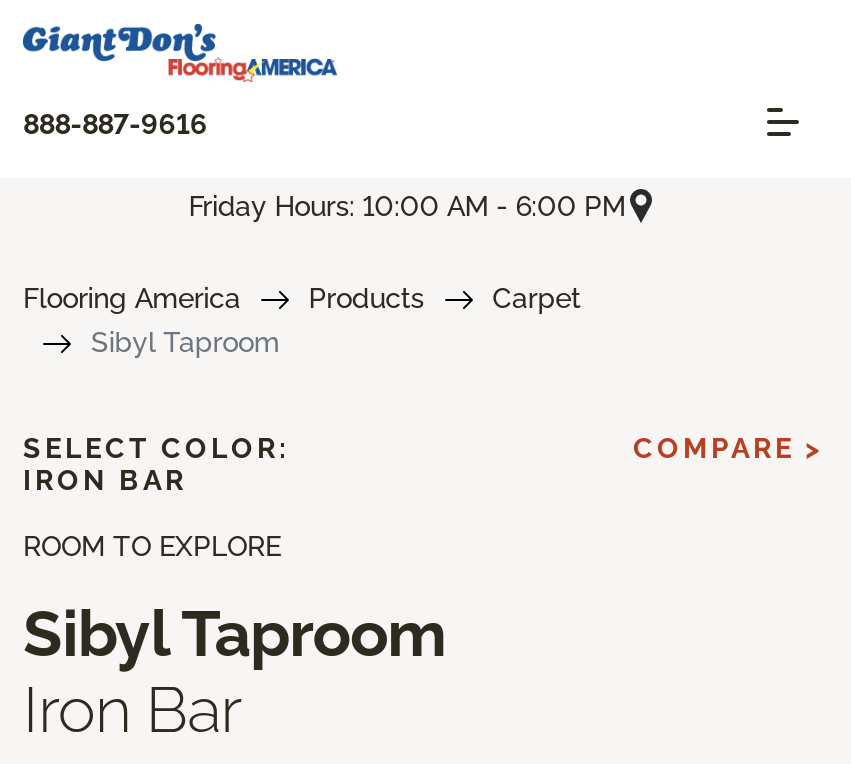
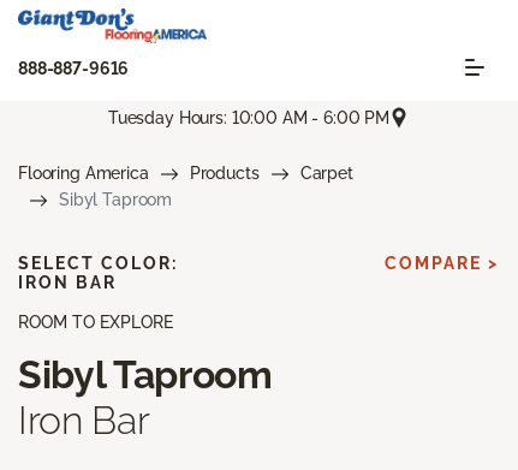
[188,189,626,221] Friday Hours: 10:00 AM - 6:00 PM -> [108,108,390,127] Tuesday Hours: 10:00 AM - 6:00 PM

